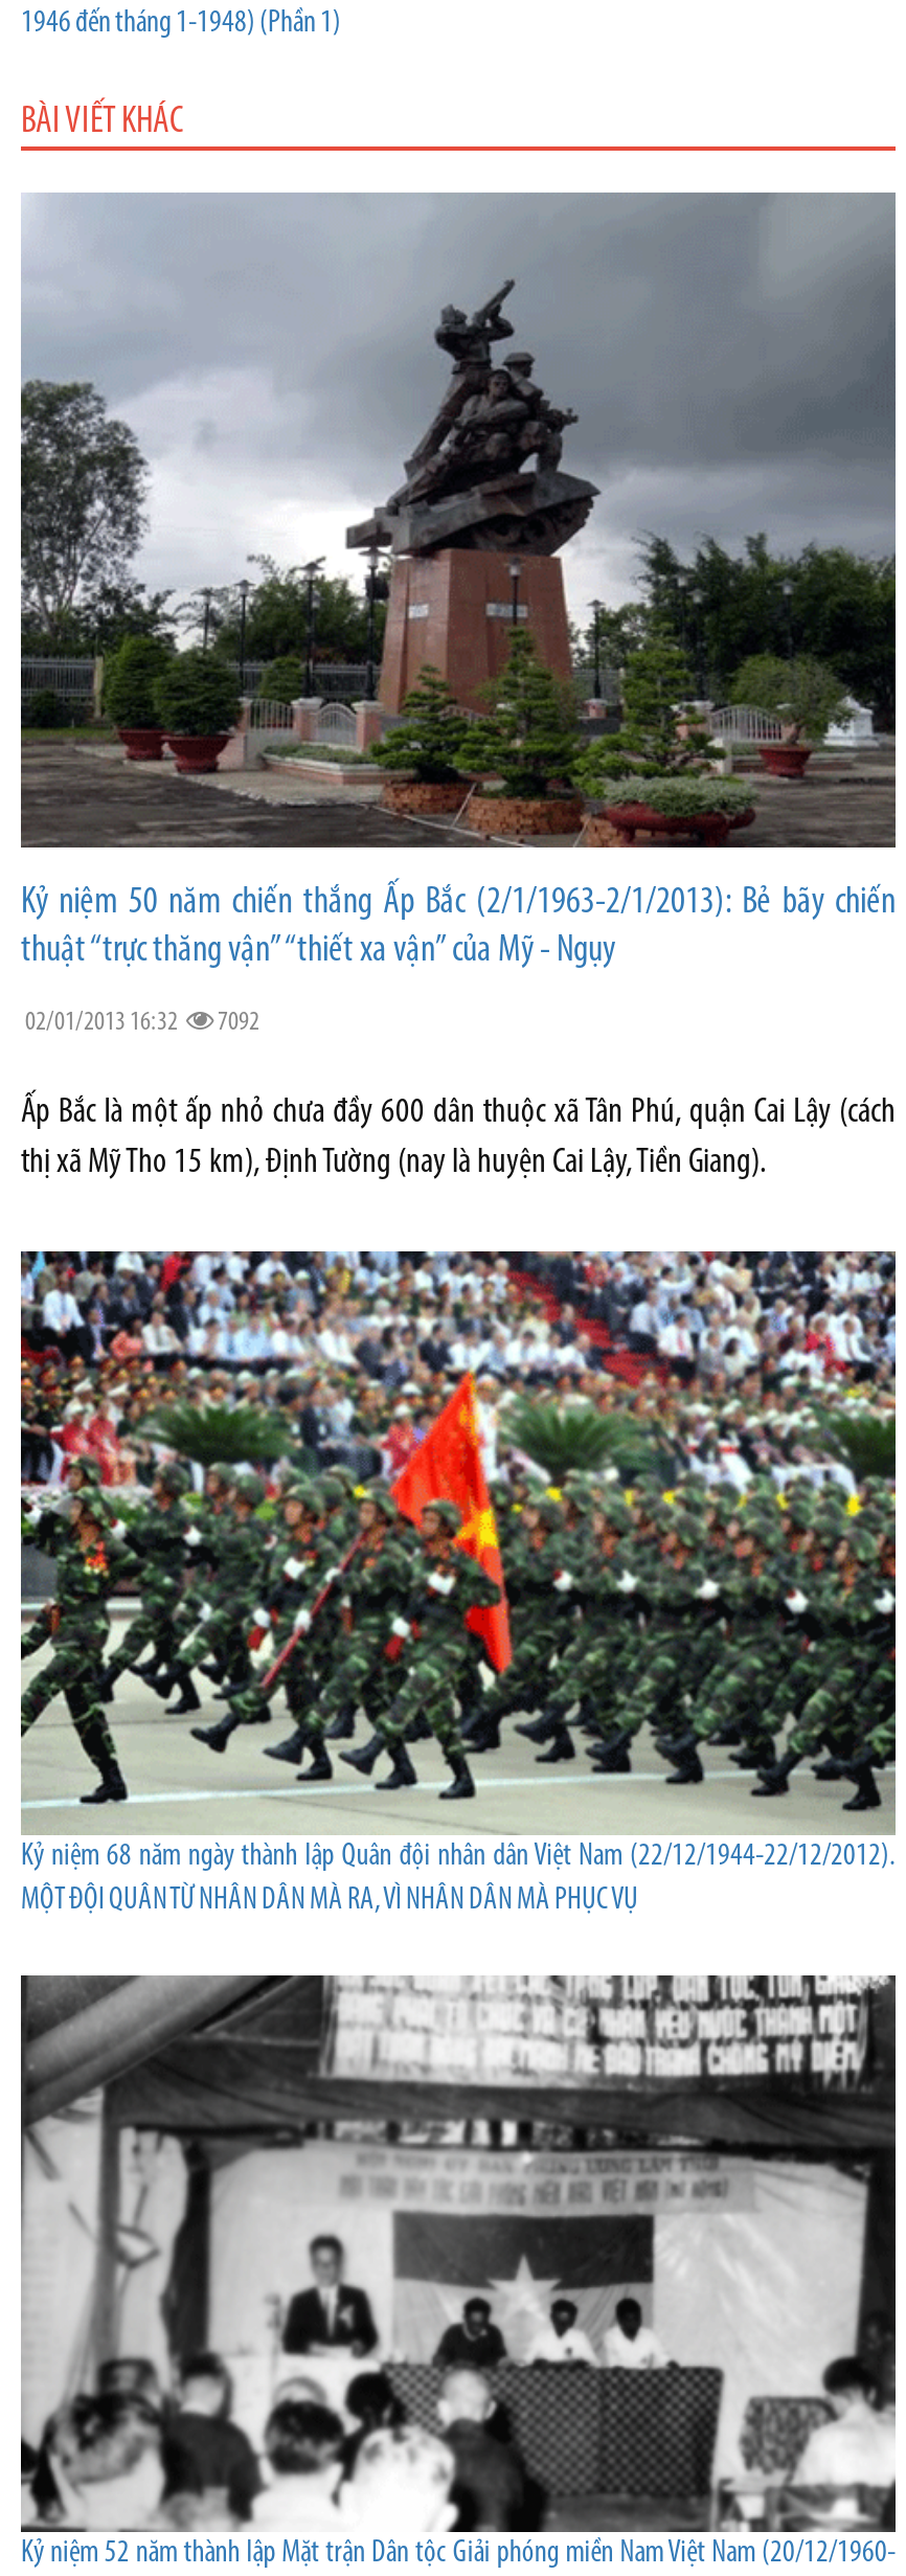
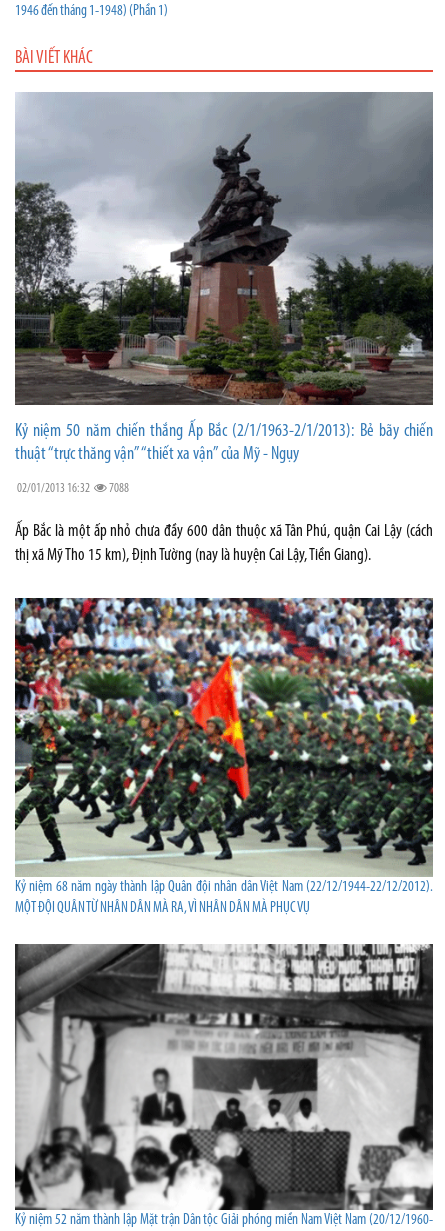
[25,1010,259,1037] 02/01/2013 16:32 7092 -> [17,482,129,495] 02/01/2013 16:32 7088

